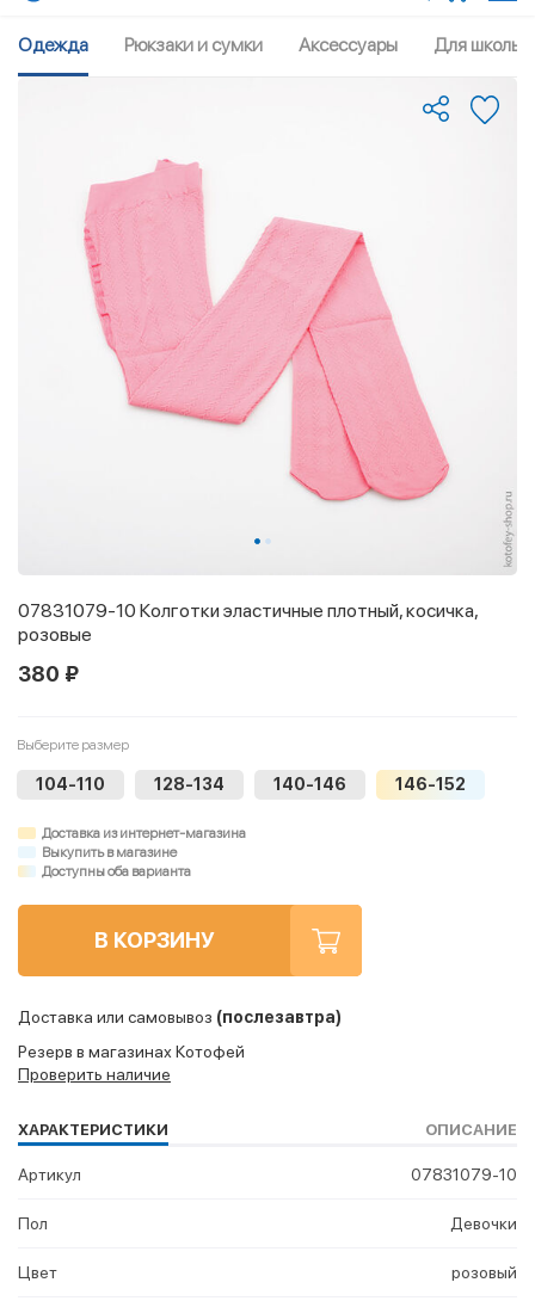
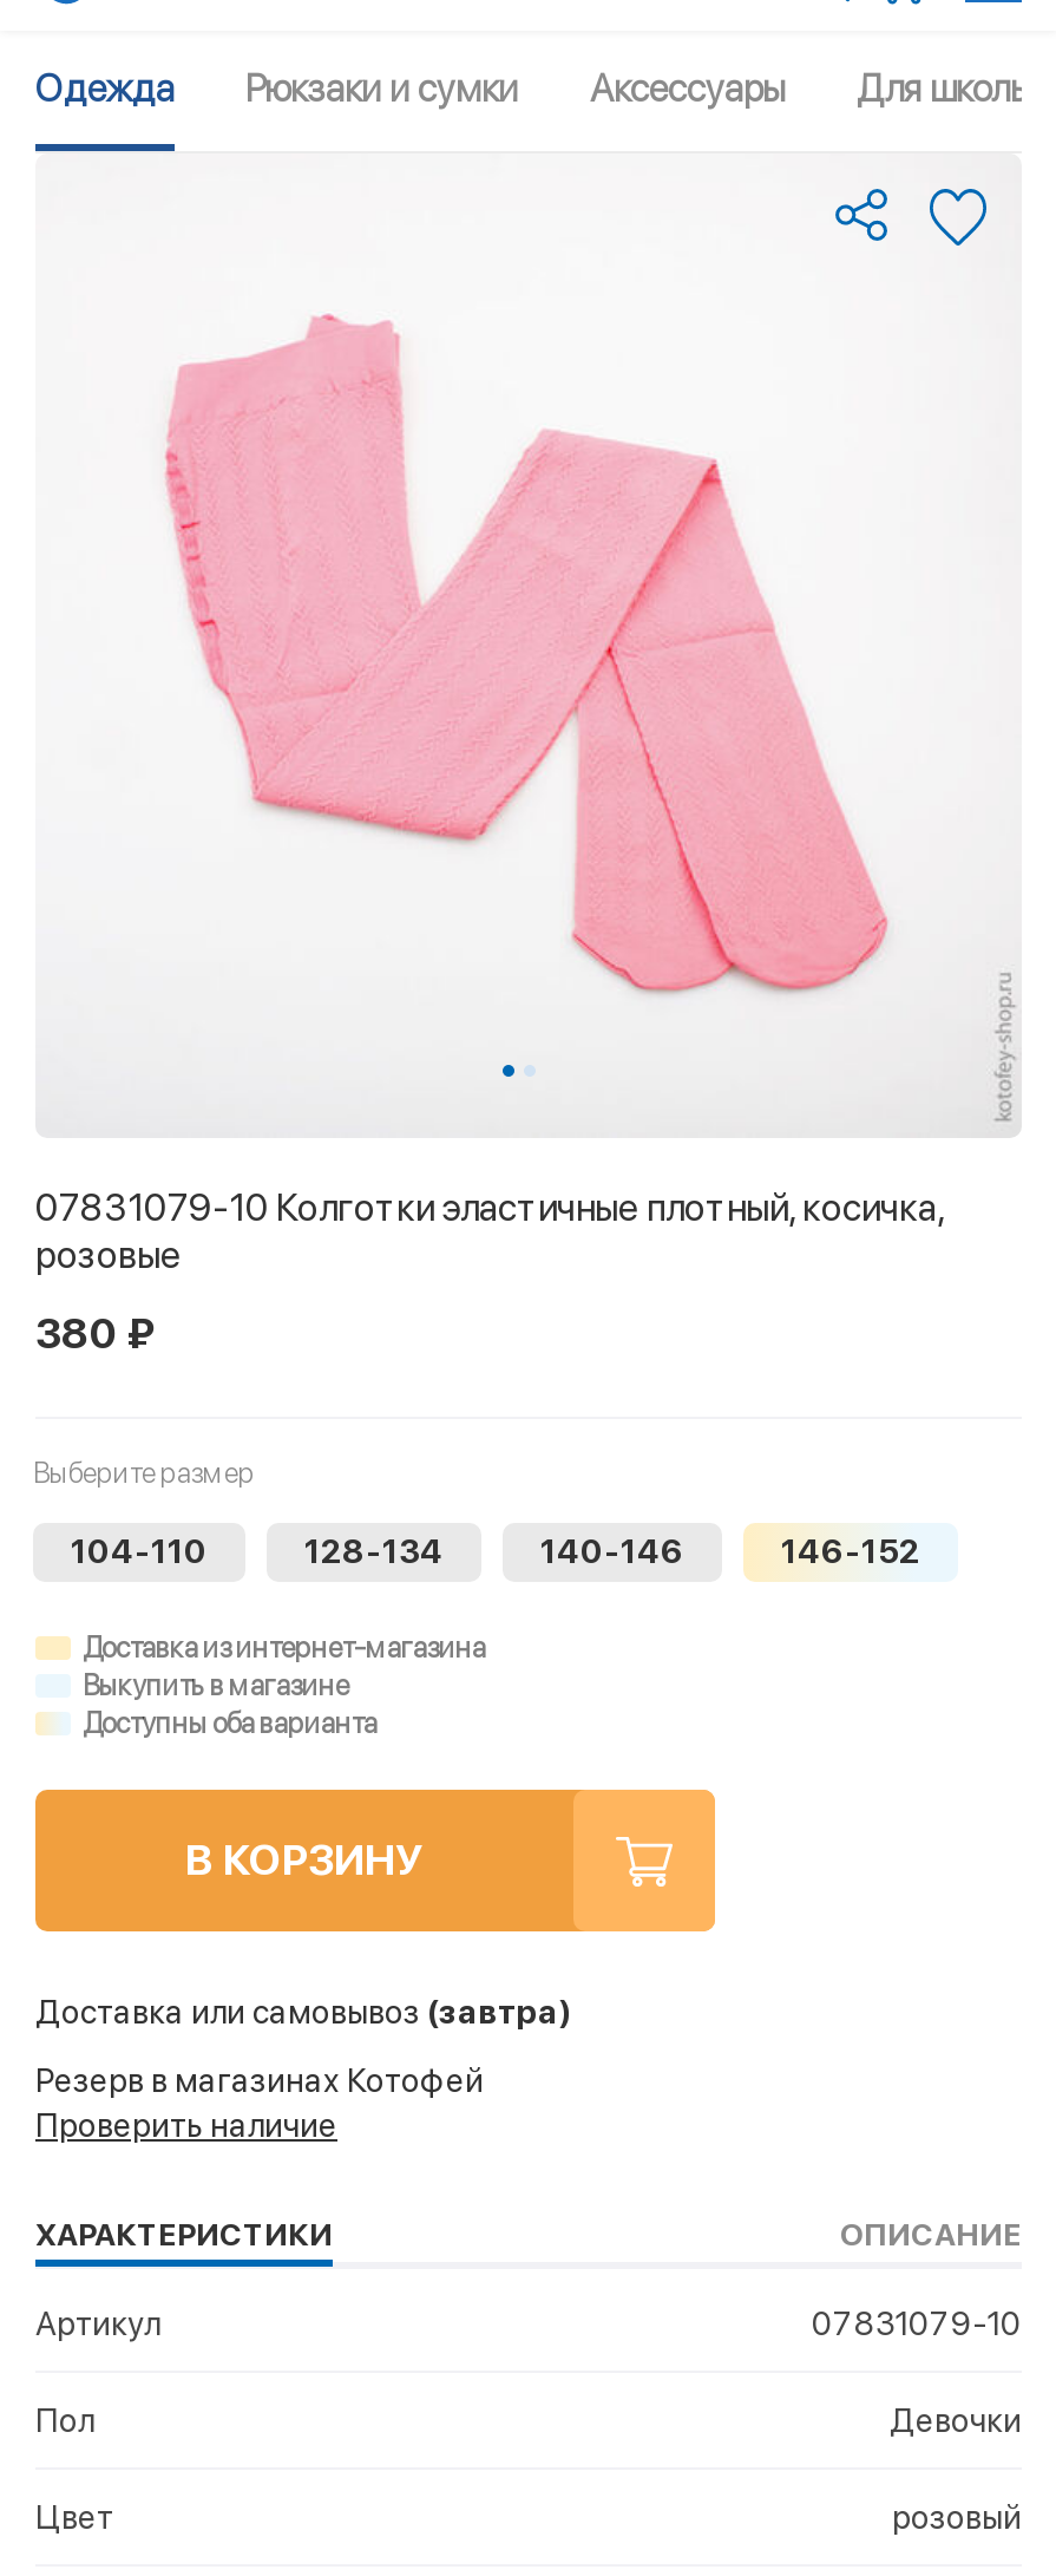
[18,1008,342,1027] Доставка или самовывоз (послезавтра) -> [35,1993,571,2031] Доставка или самовывоз (завтра)

